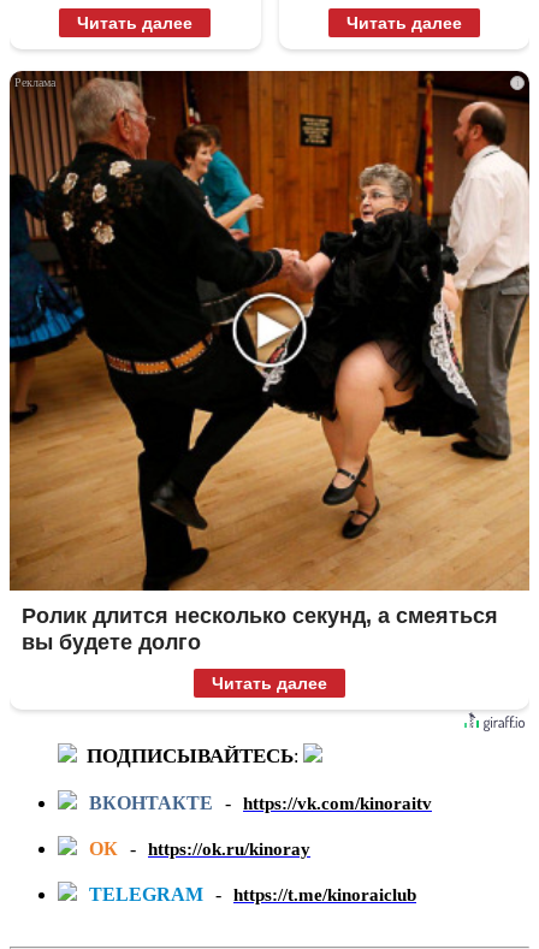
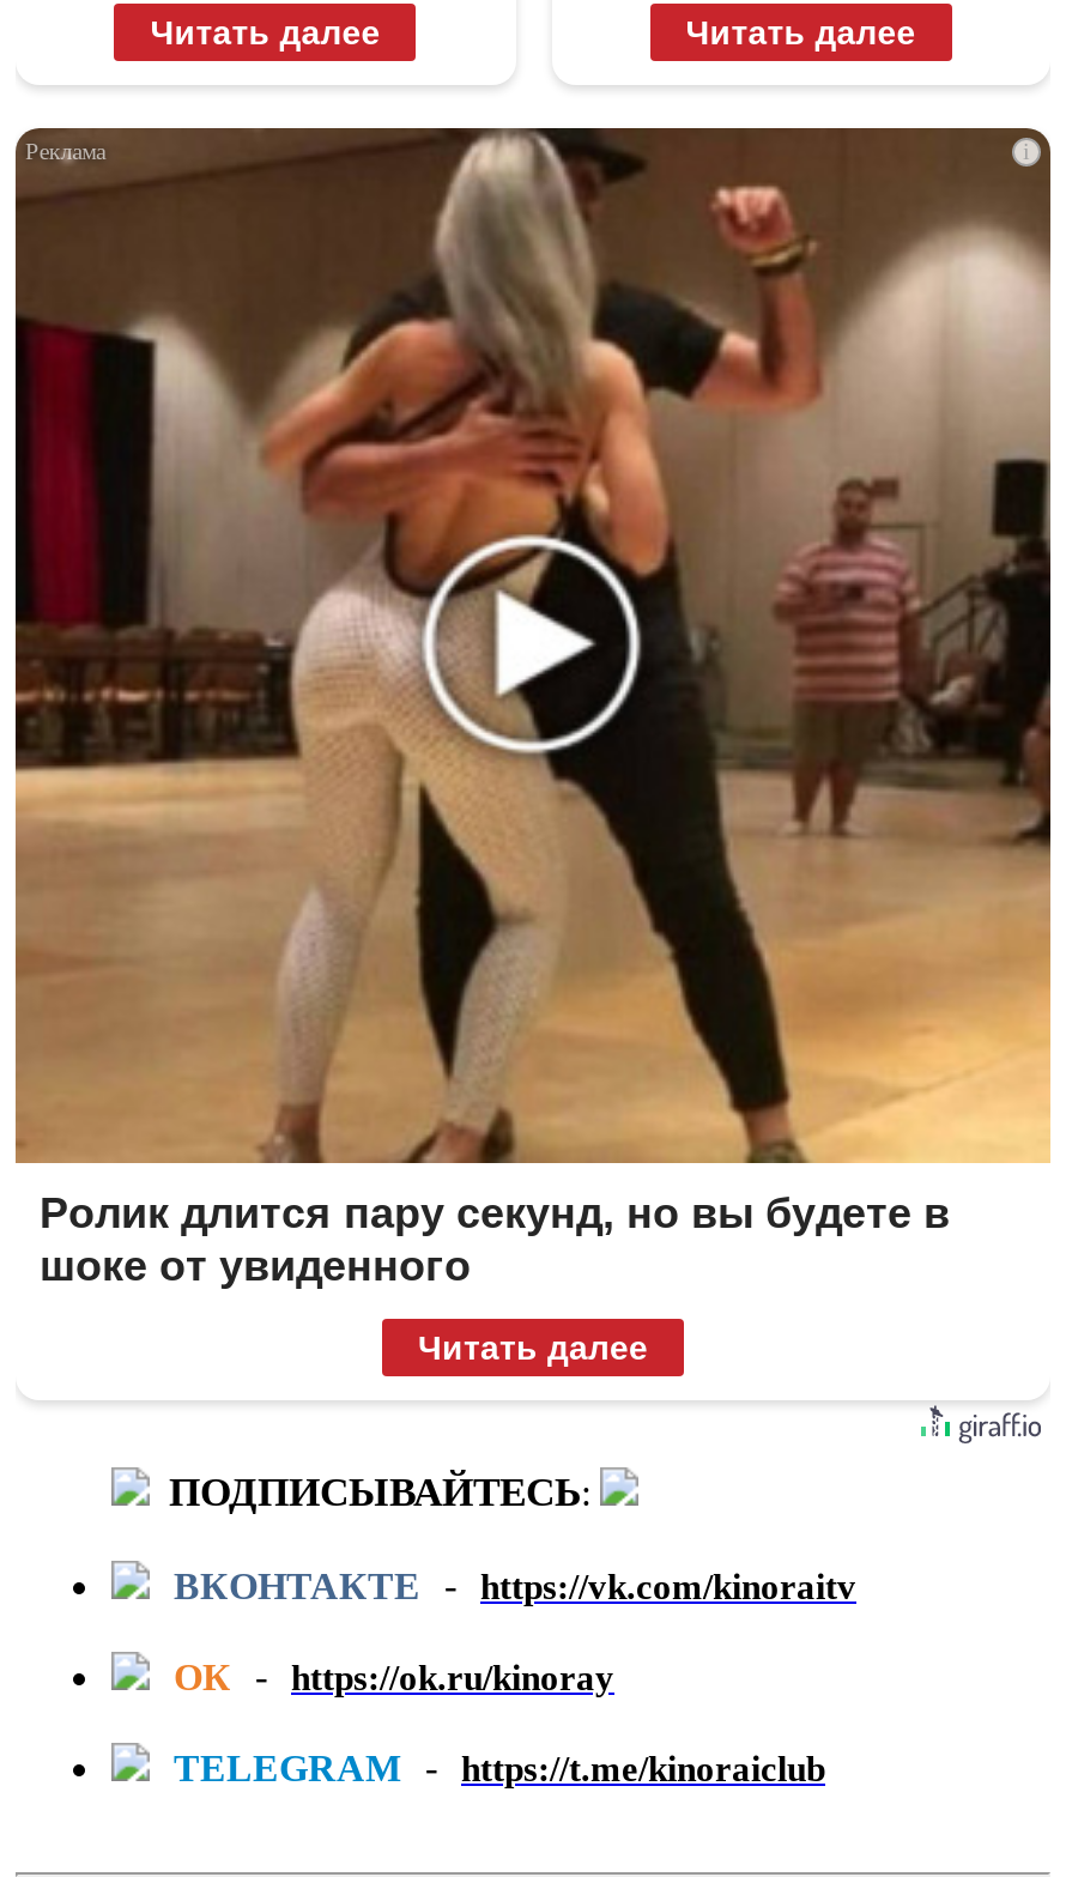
[8,71,531,655] [image] | Ролик длится несколько секунд, а смеяться | вы будете долго -> [13,128,1053,1291] [image] | Ролик длится пару секунд, но вы будете в | шоке от увиденного

